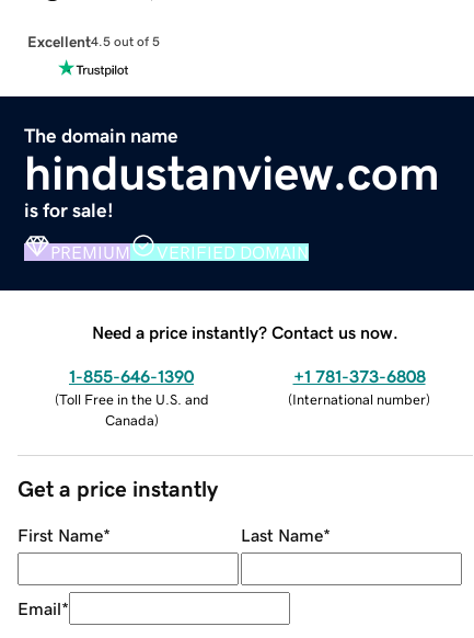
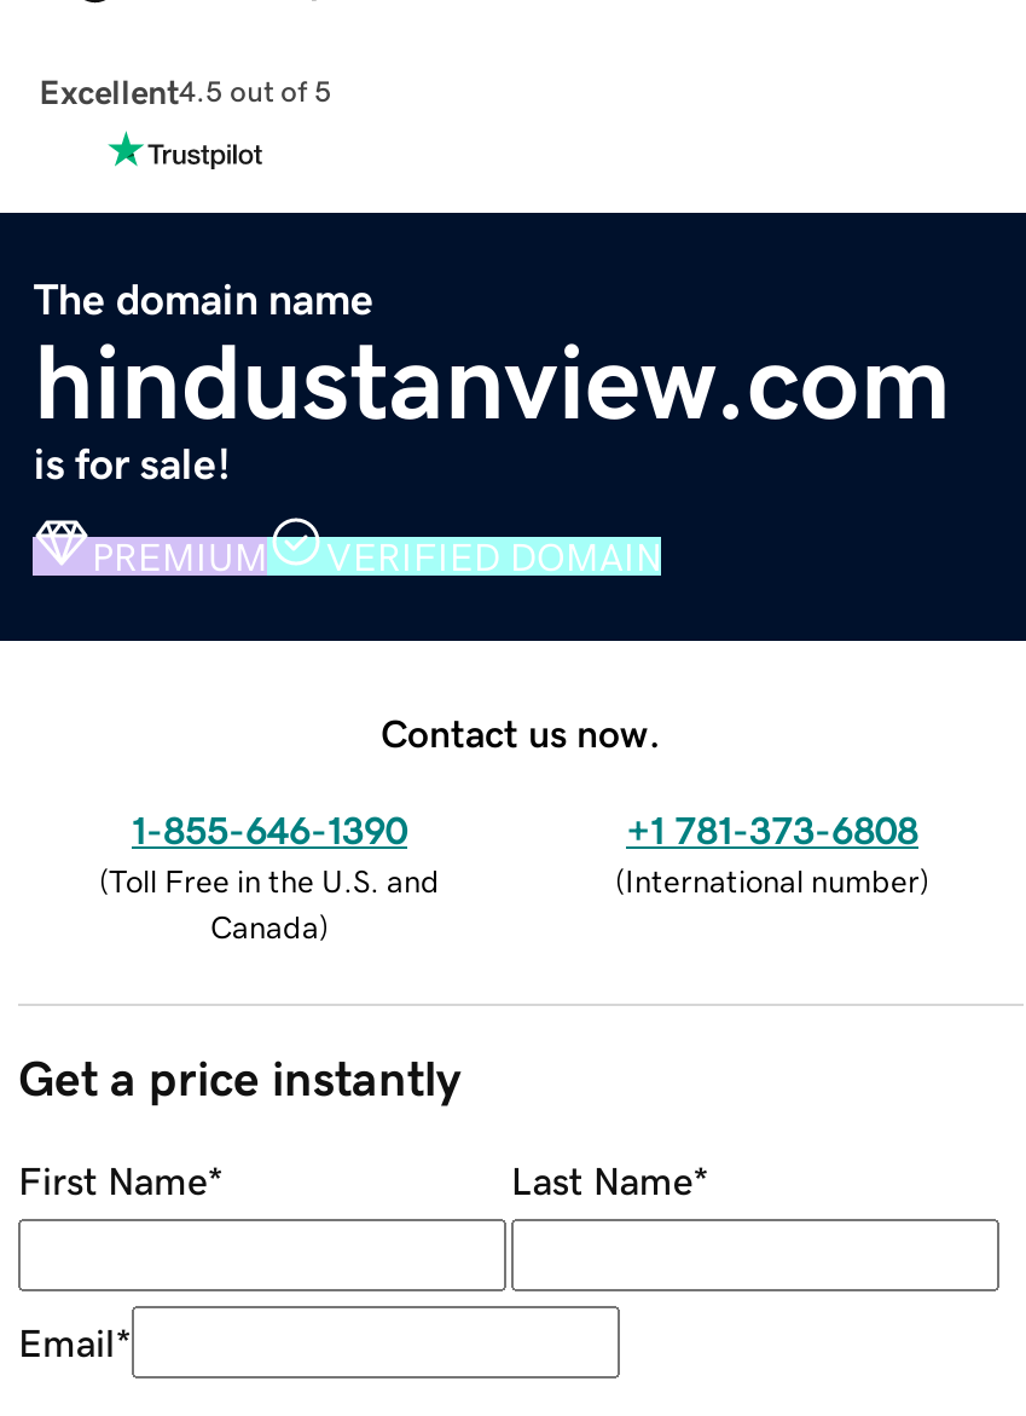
[92,323,398,340] Need a price instantly? Contact us now. -> [381,712,661,751] Contact us now.

